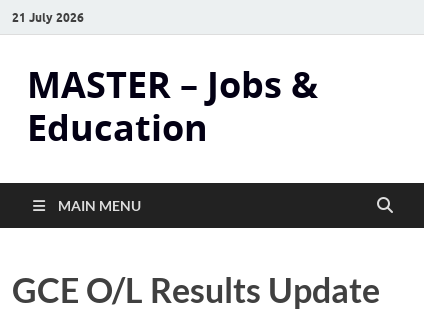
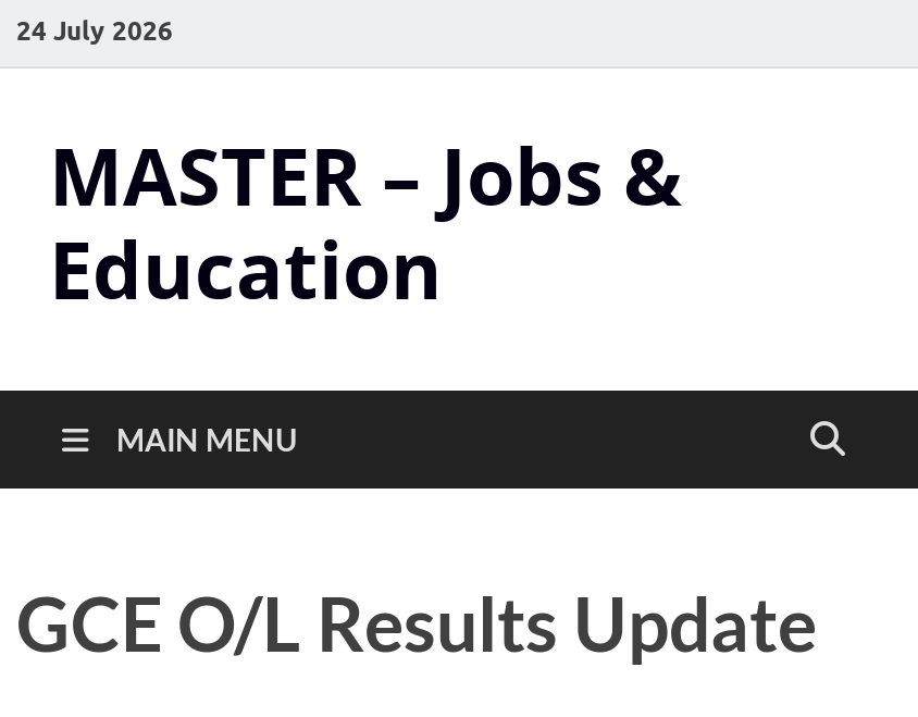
[12,9,84,24] 21 July 2026 -> [16,13,173,46] 24 July 2026

